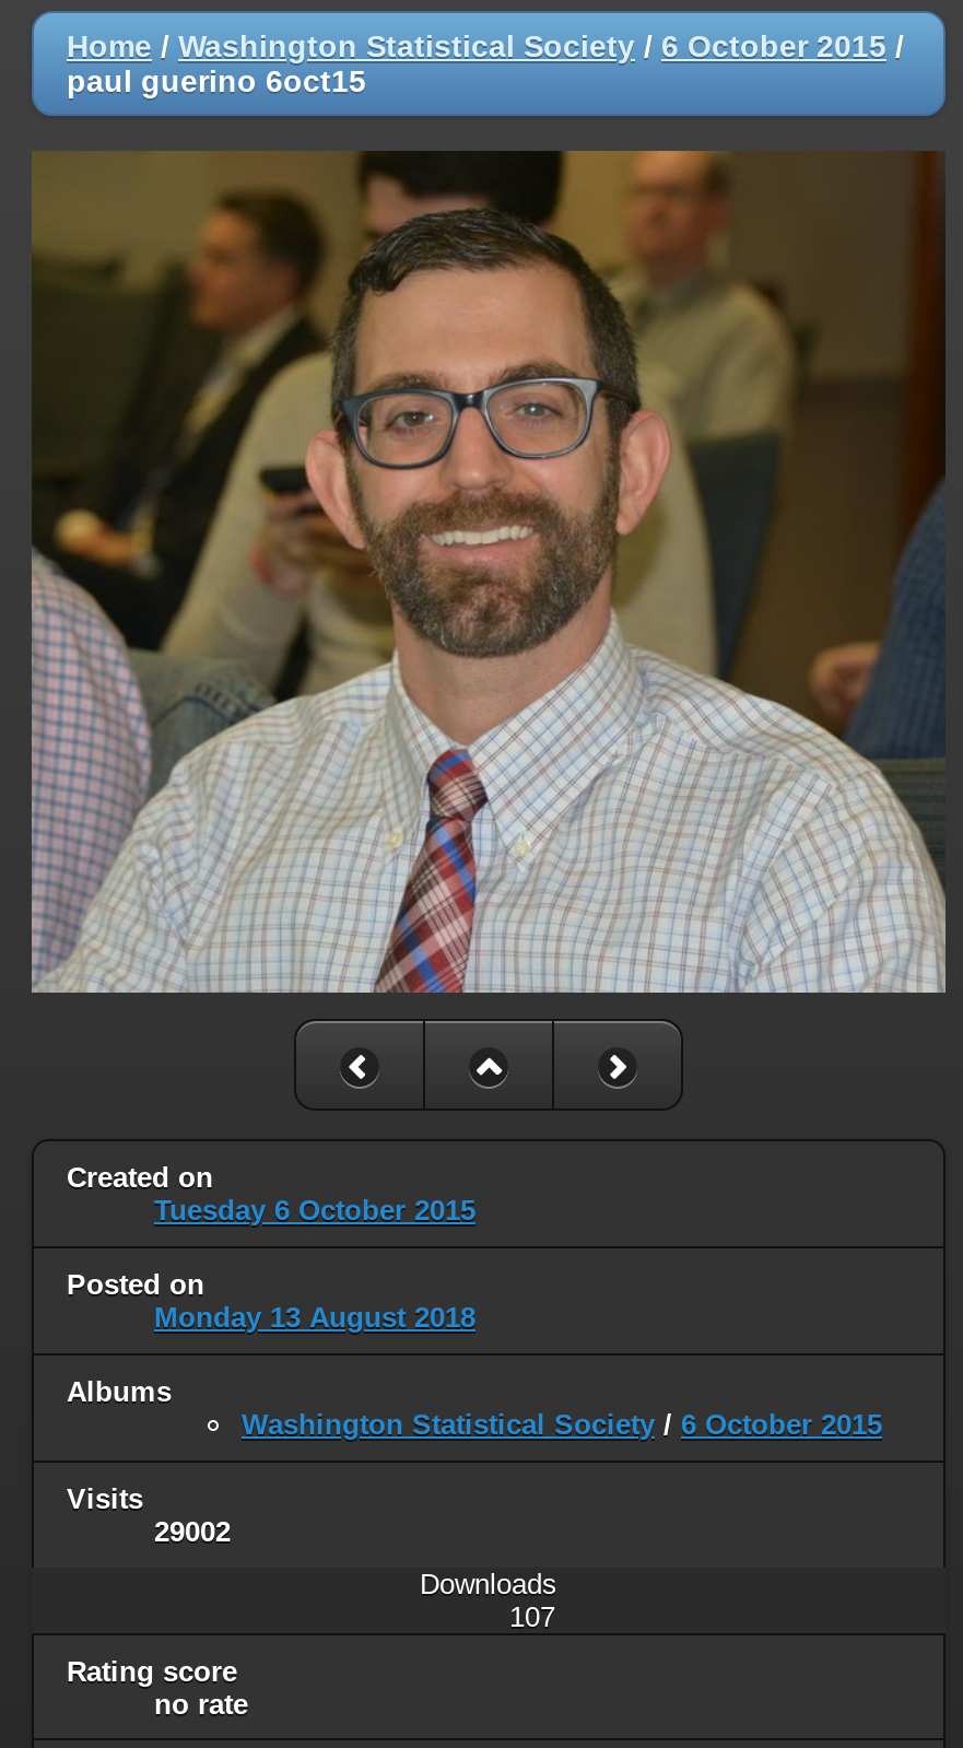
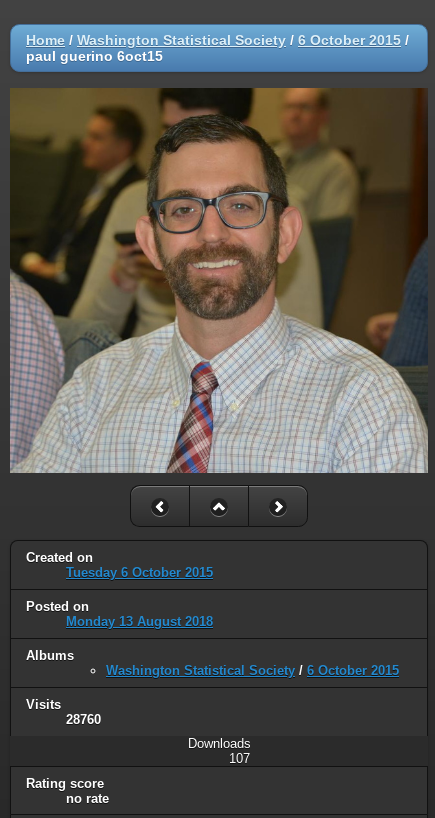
[154,1514,231,1547] 29002 -> [66,712,101,727] 28760

